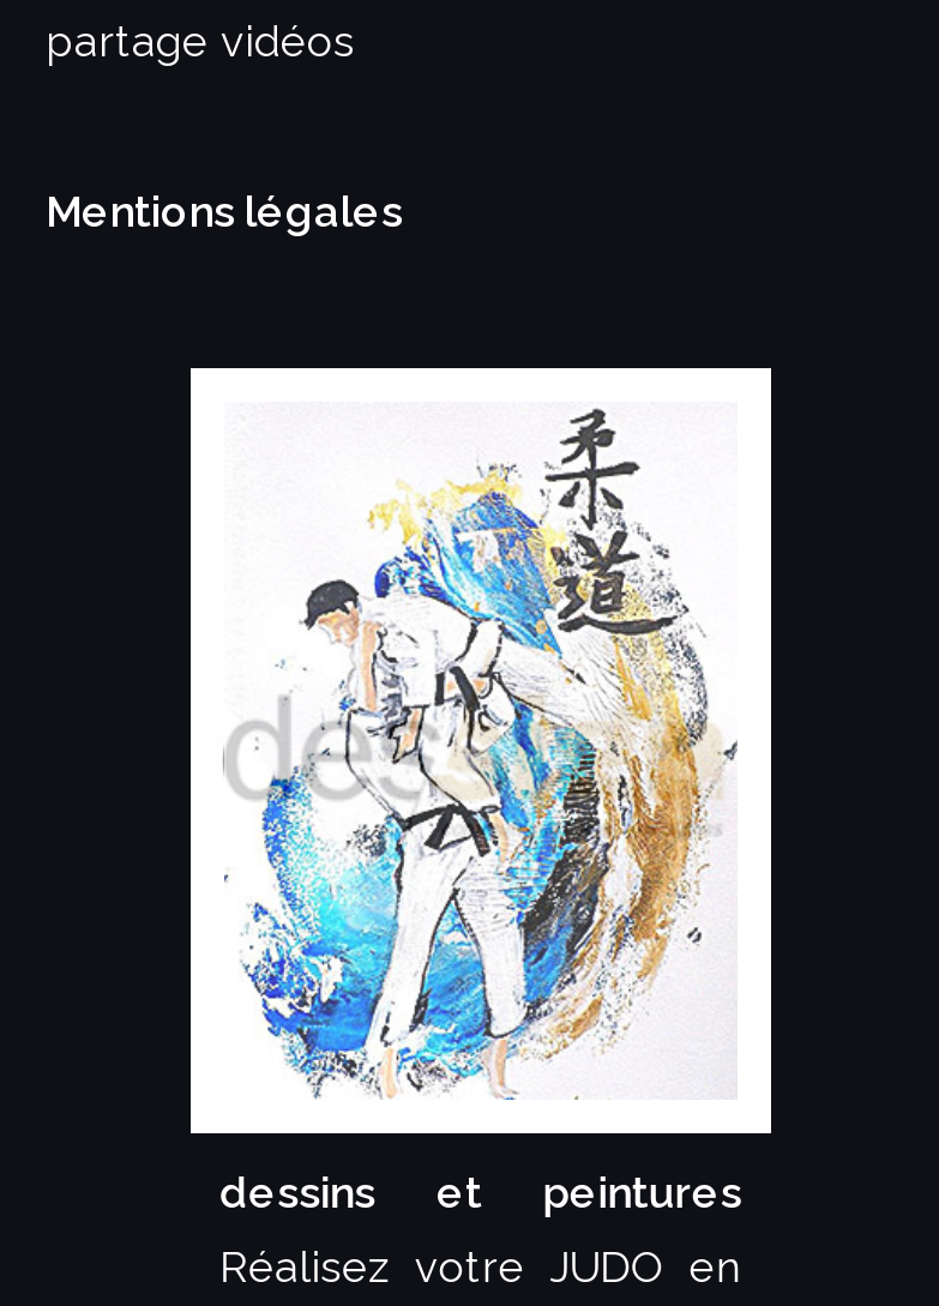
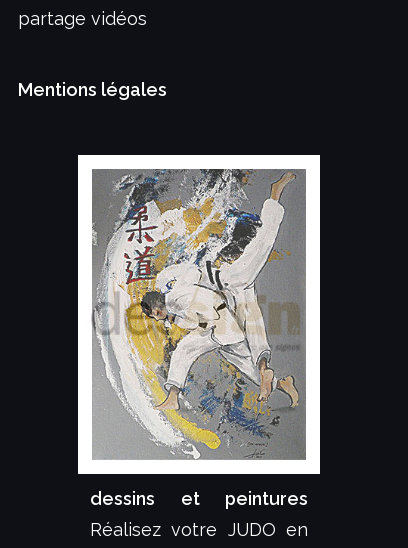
[224,402,738,1100] [image] -> [91,168,307,461] [image]

